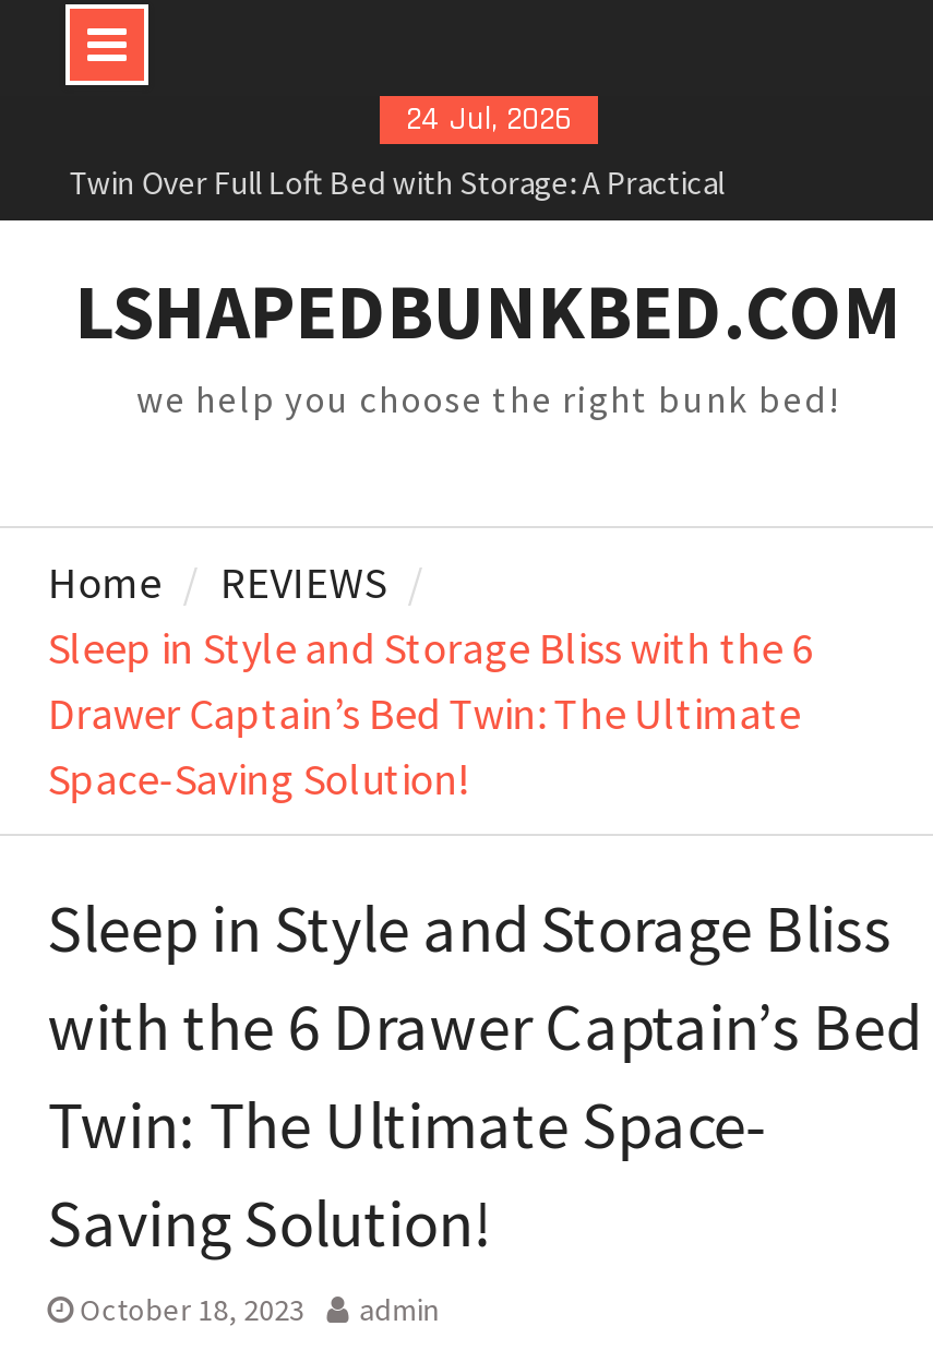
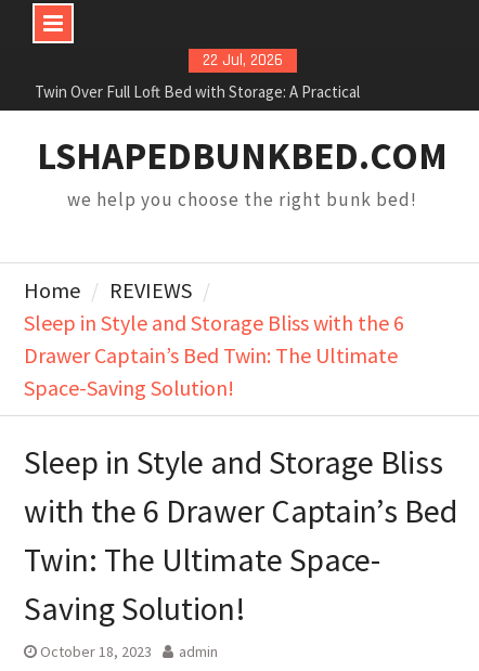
[406,98,572,140] 24 Jul, 2026 -> [203,50,283,70] 22 Jul, 2026

